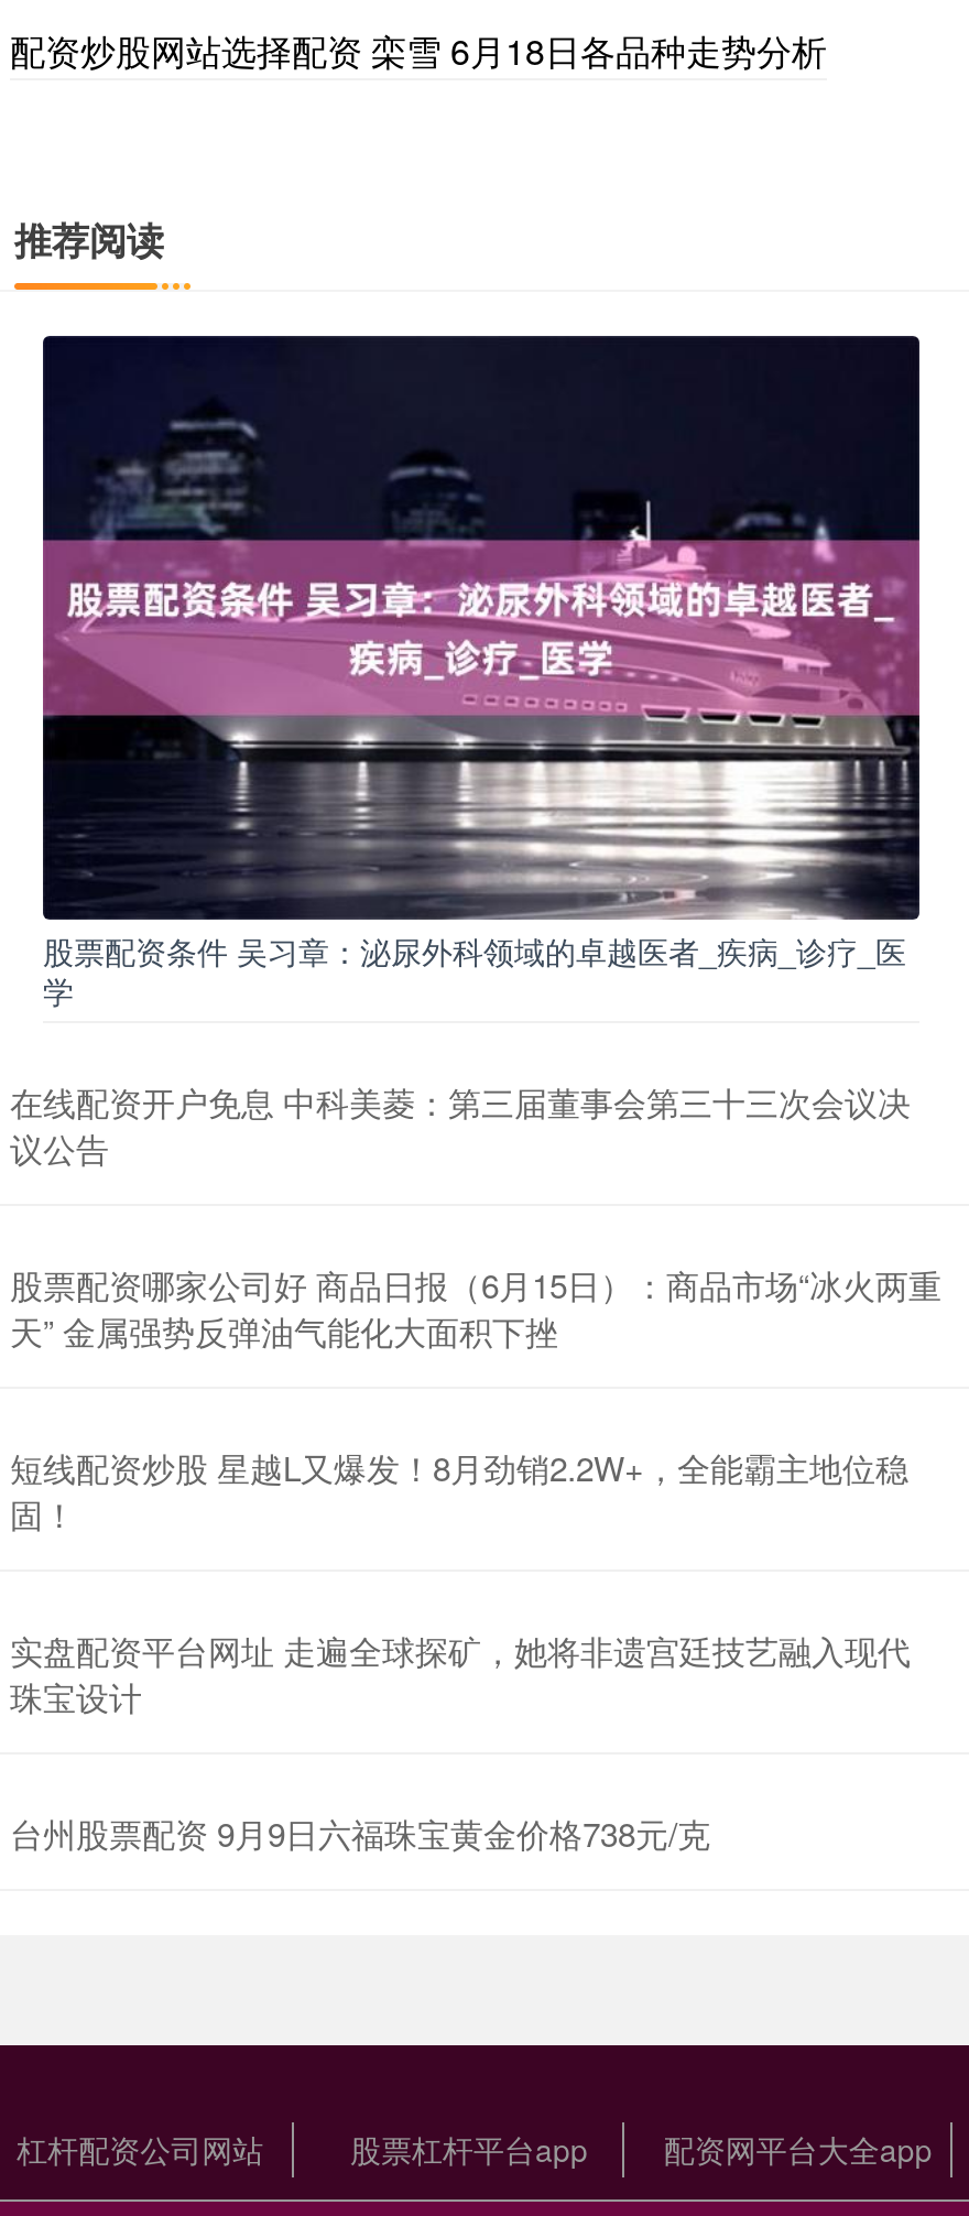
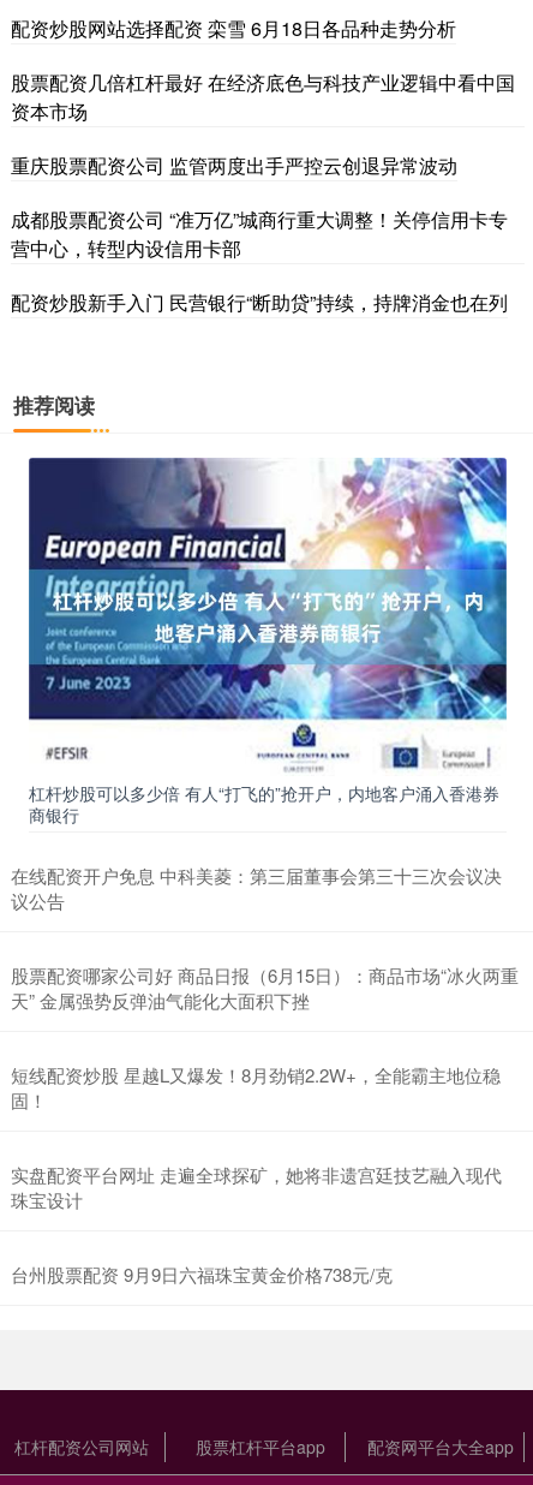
none -> [11,68,515,316] 股票配资几倍杠杆最好 在经济底色与科技产业逻辑中看中国 | 资本市场 | 重庆股票配资公司 监管两度出手严控云创退异常波动 | 成都股票配资公司 “准万亿”城商行重大调整！关停信用卡专 | 营中心，转型内设信用卡部 | 配资炒股新手入门 民营银行“断助贷”持续，持牌消金也在列
[41,334,922,1013] [image] | 股票配资条件 吴习章：泌尿外科领域的卓越医者_疾病_诊疗_医 | 学 -> [28,457,508,827] [image] | 杠杆炒股可以多少倍 有人“打飞的”抢开户，内地客户涌入香港券 | 商银行

